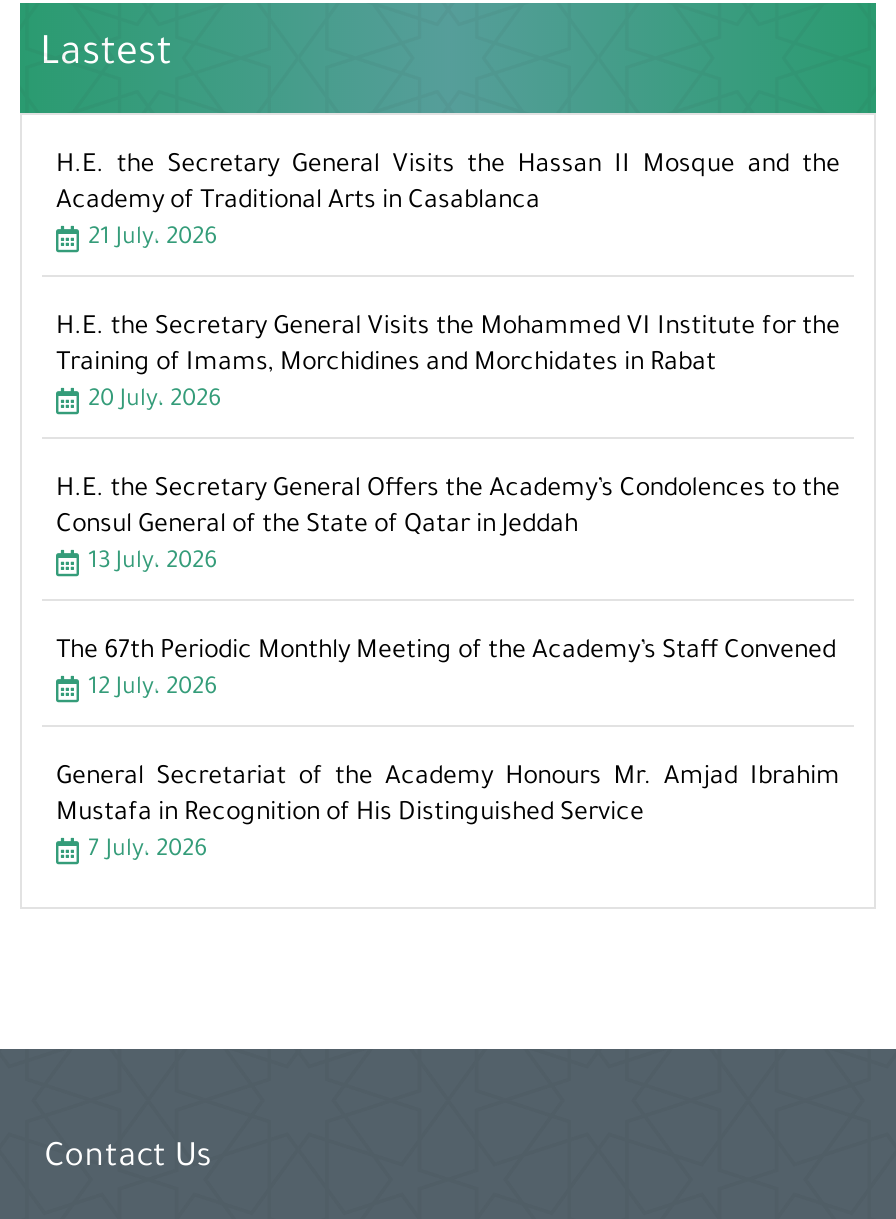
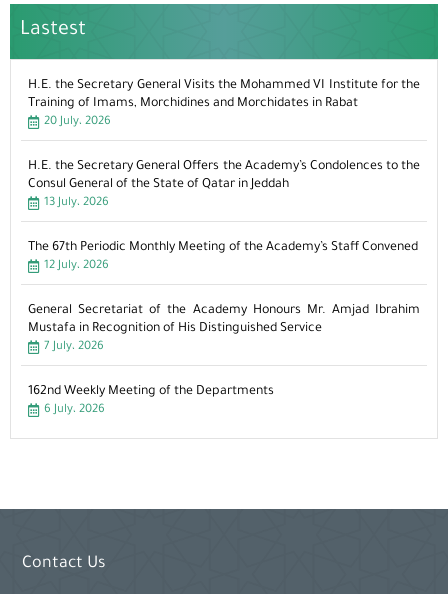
[56,154,840,254] H.E. the Secretary General Visits the Hassan II Mosque and the | Academy of Traditional Arts in Casablanca | 21 July، 2026 -> none
moved [56,316,840,866] -> [28,79,420,354]: H.E. the Secretary General Visits the Mohammed VI Institute for the | Training of Imams, Morchidines and Morchidates in Rabat | 20 July، 2026 | ... | Mustafa in Recognition of His Distinguished Service | 7 July، 2026
none -> [28,385,274,417] 162nd Weekly Meeting of the Departments | 6 July، 2026

